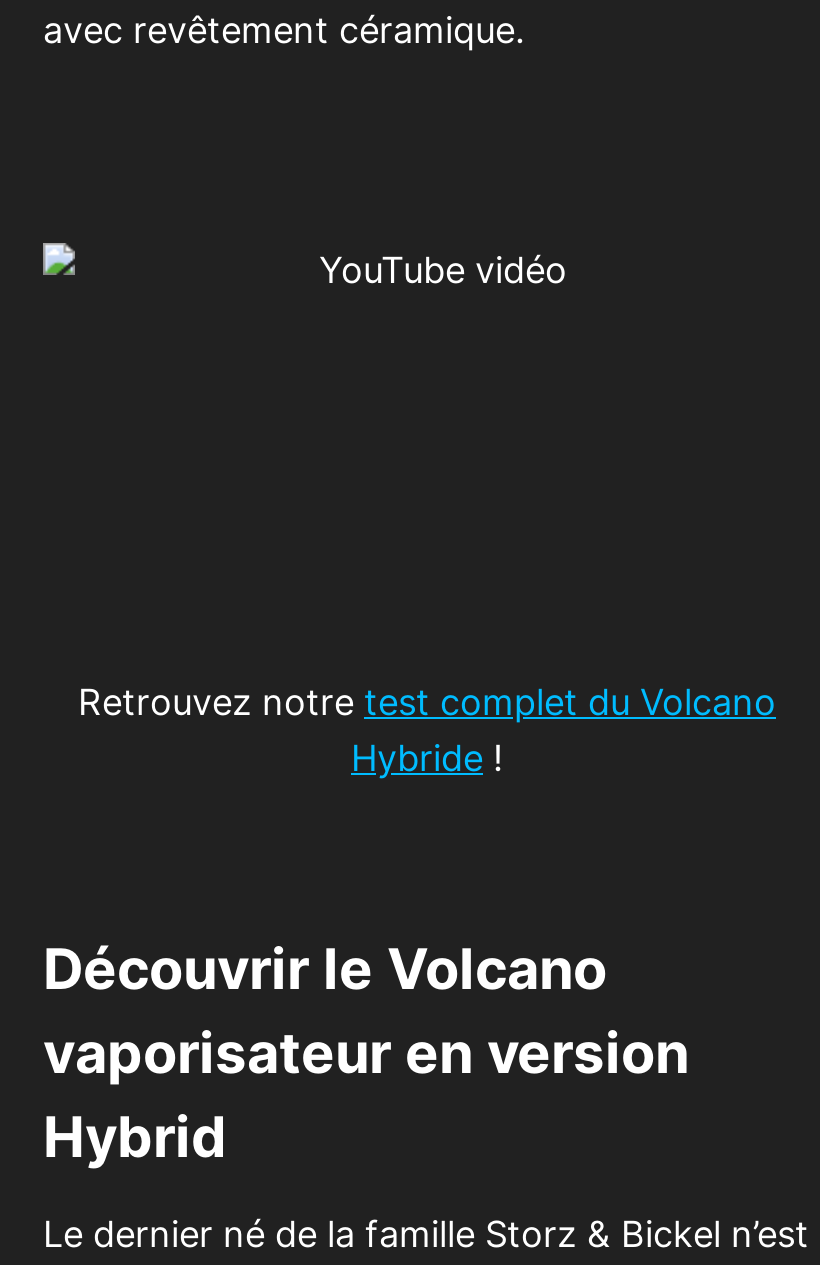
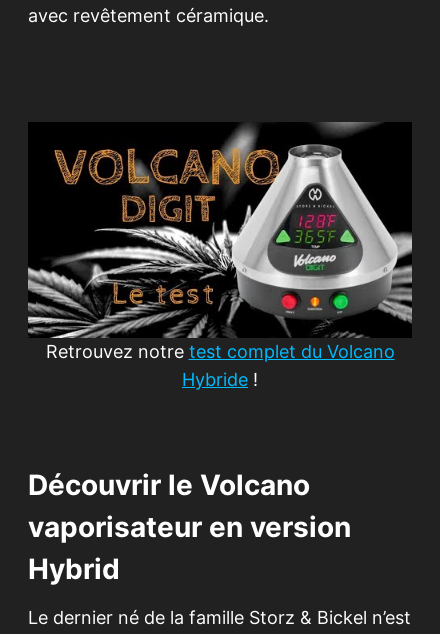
none -> [27,122,413,339] [image]

